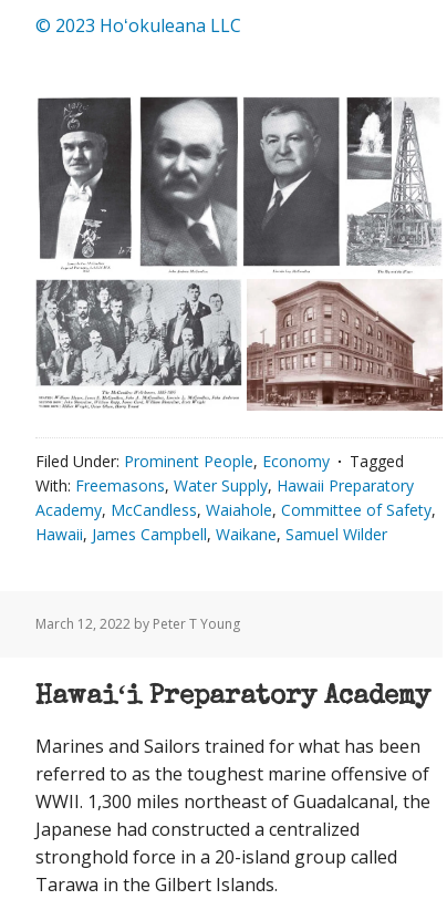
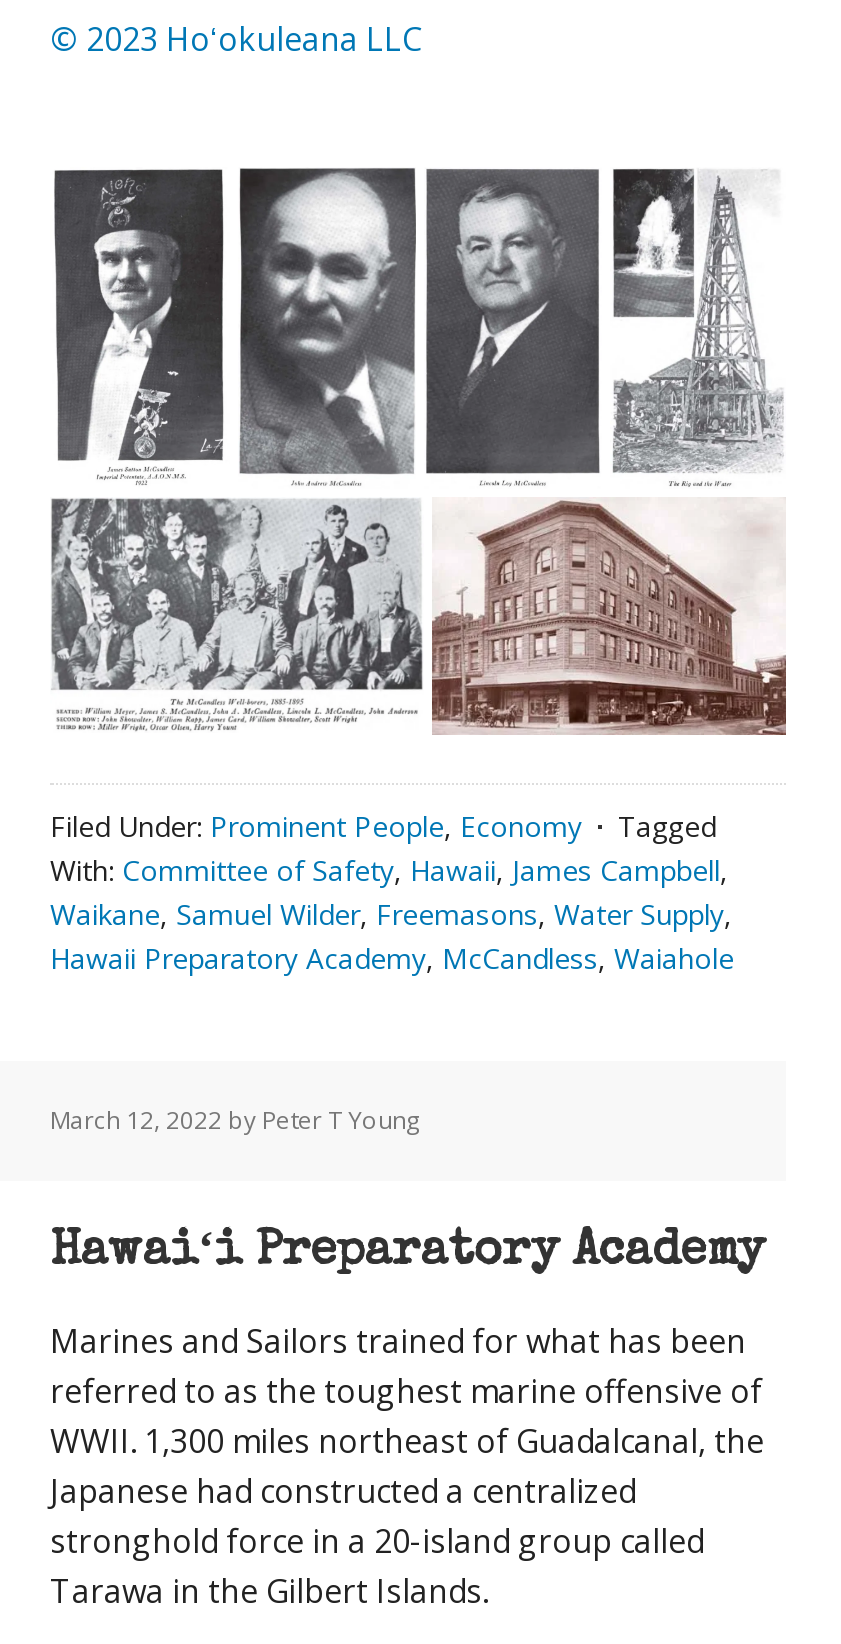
[35,475,436,544] With: Freemasons, Water Supply, Hawaii Preparatory | Academy, McCandless, Waiahole, Committee of Safety, | Hawaii, James Campbell, Waikane, Samuel Wilder -> [50,850,734,976] With: Committee of Safety, Hawaii, James Campbell, | Waikane, Samuel Wilder, Freemasons, Water Supply, | Hawaii Preparatory Academy, McCandless, Waiahole

